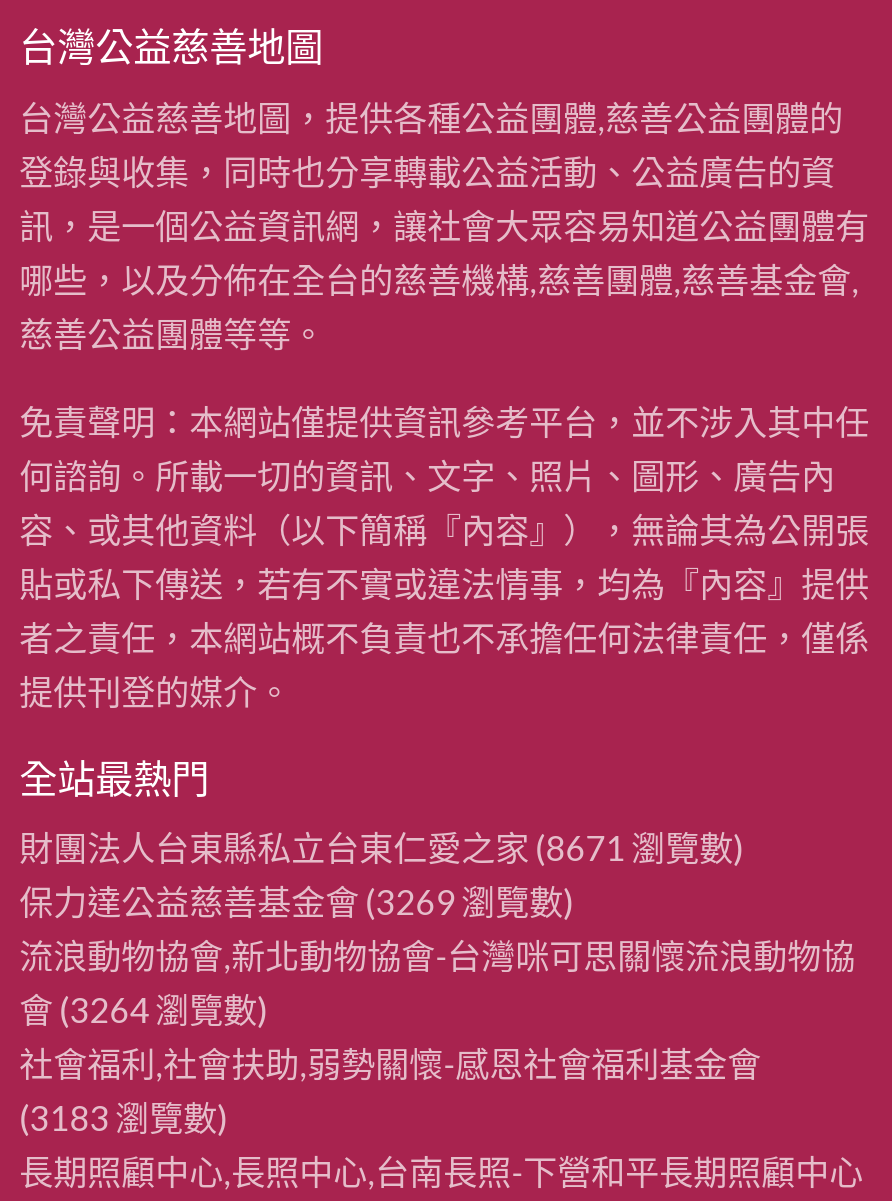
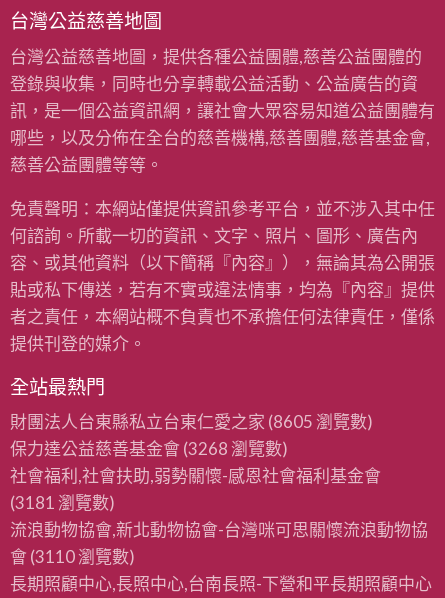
[19,827,745,1031] 財團法人台東縣私立台東仁愛之家(8671 瀏覽數) | 保力達公益慈善基金會(3269 瀏覽數) | 會(3264 瀏覽數) -> [10,411,373,459] 財團法人台東縣私立台東仁愛之家(8605 瀏覽數) | 保力達公益慈善基金會(3268 瀏覽數)
moved [19,935,855,977] -> [10,519,428,540]: 流浪動物協會,新北動物協會-台灣咪可思關懷流浪動物協
moved [19,1043,761,1085] -> [10,465,381,486]: 社會福利,社會扶助,弱勢關懷-感恩社會福利基金會
[19,1097,229,1139] (3183 瀏覽數) -> [10,492,135,567] (3181 瀏覽數) | 會(3110 瀏覽數)

